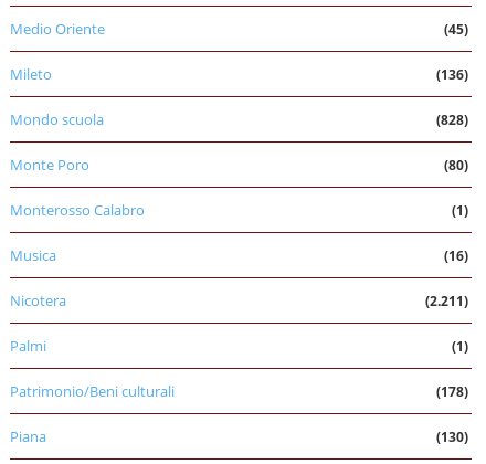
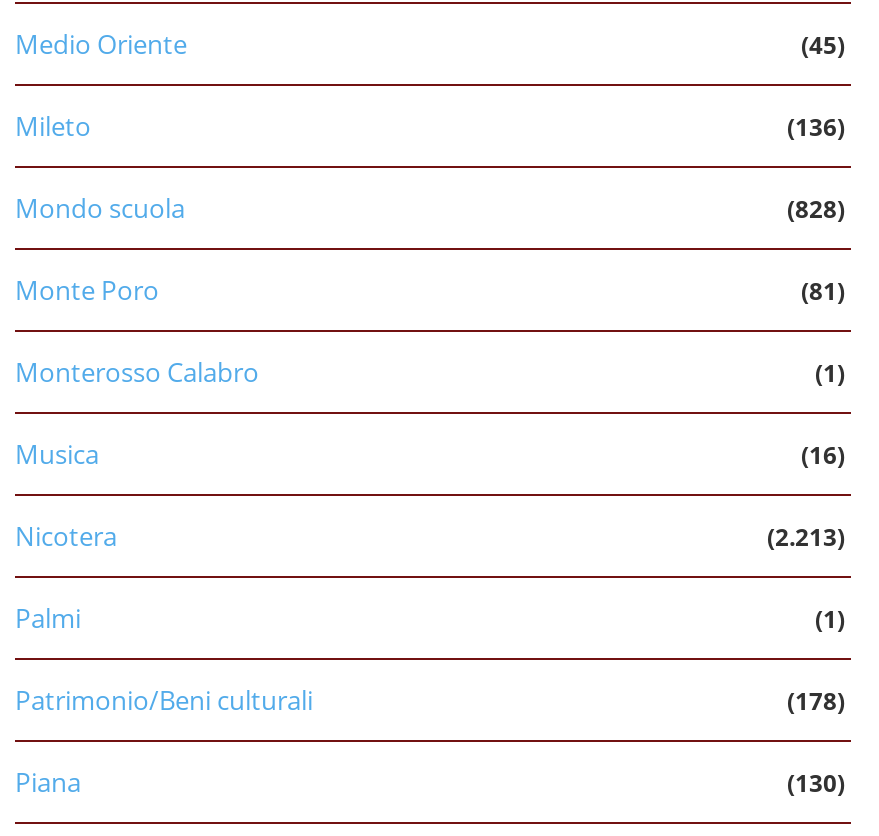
[444,155,468,174] (80) -> [801,274,845,308] (81)
[425,291,468,310] (2.211) -> [767,520,845,554] (2.213)

